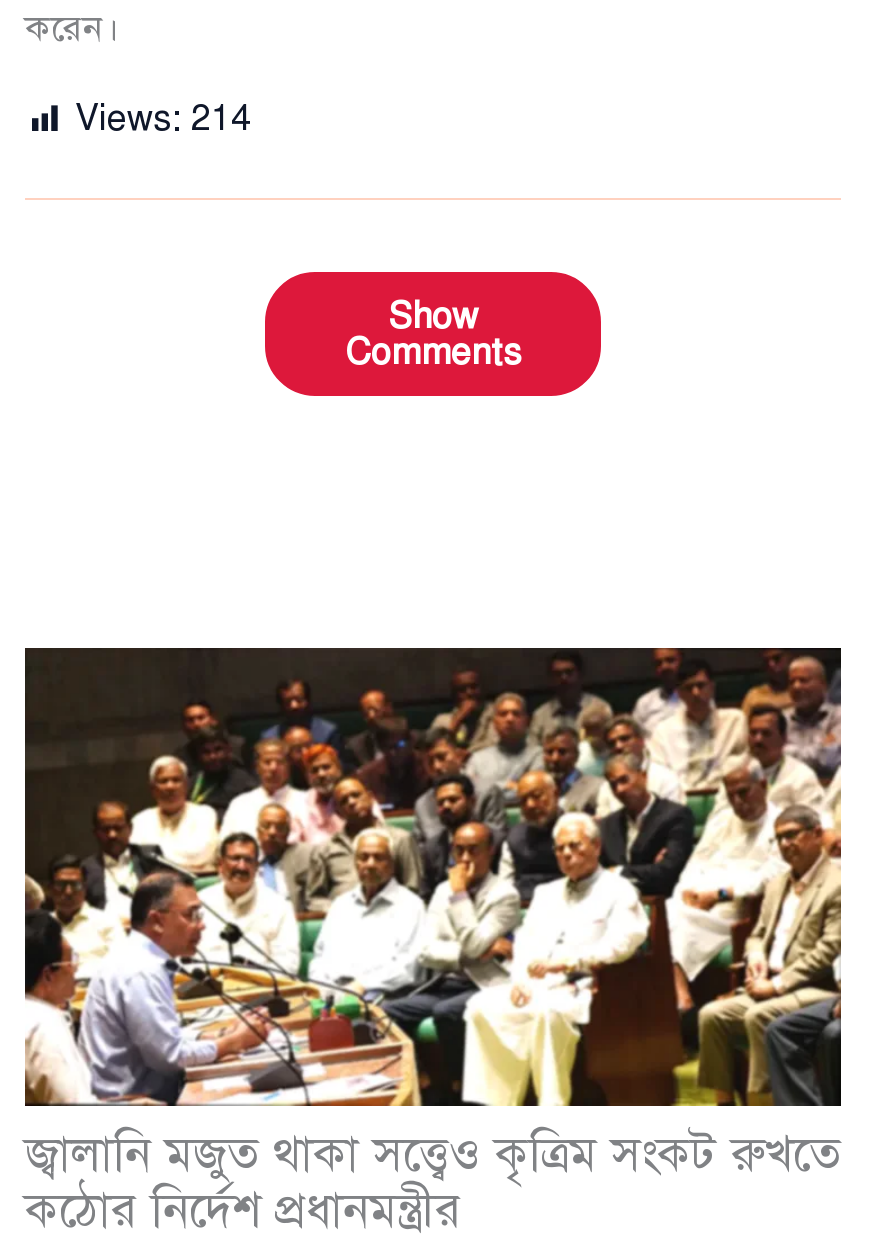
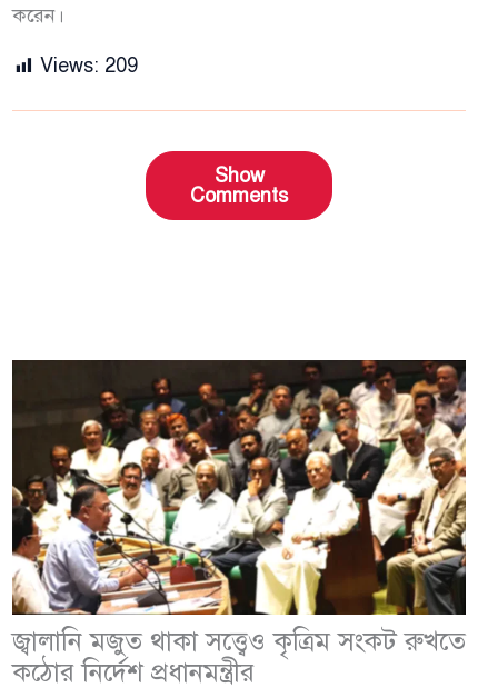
[75,97,251,141] Views: 214 -> [40,54,138,78] Views: 209

